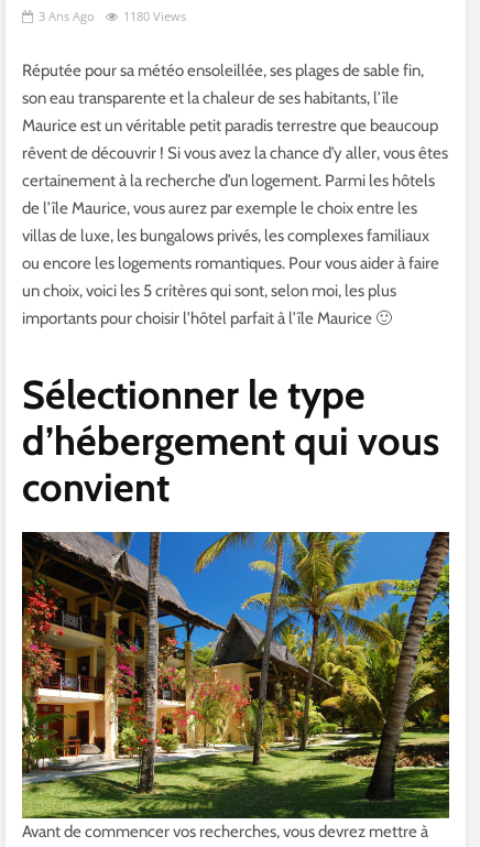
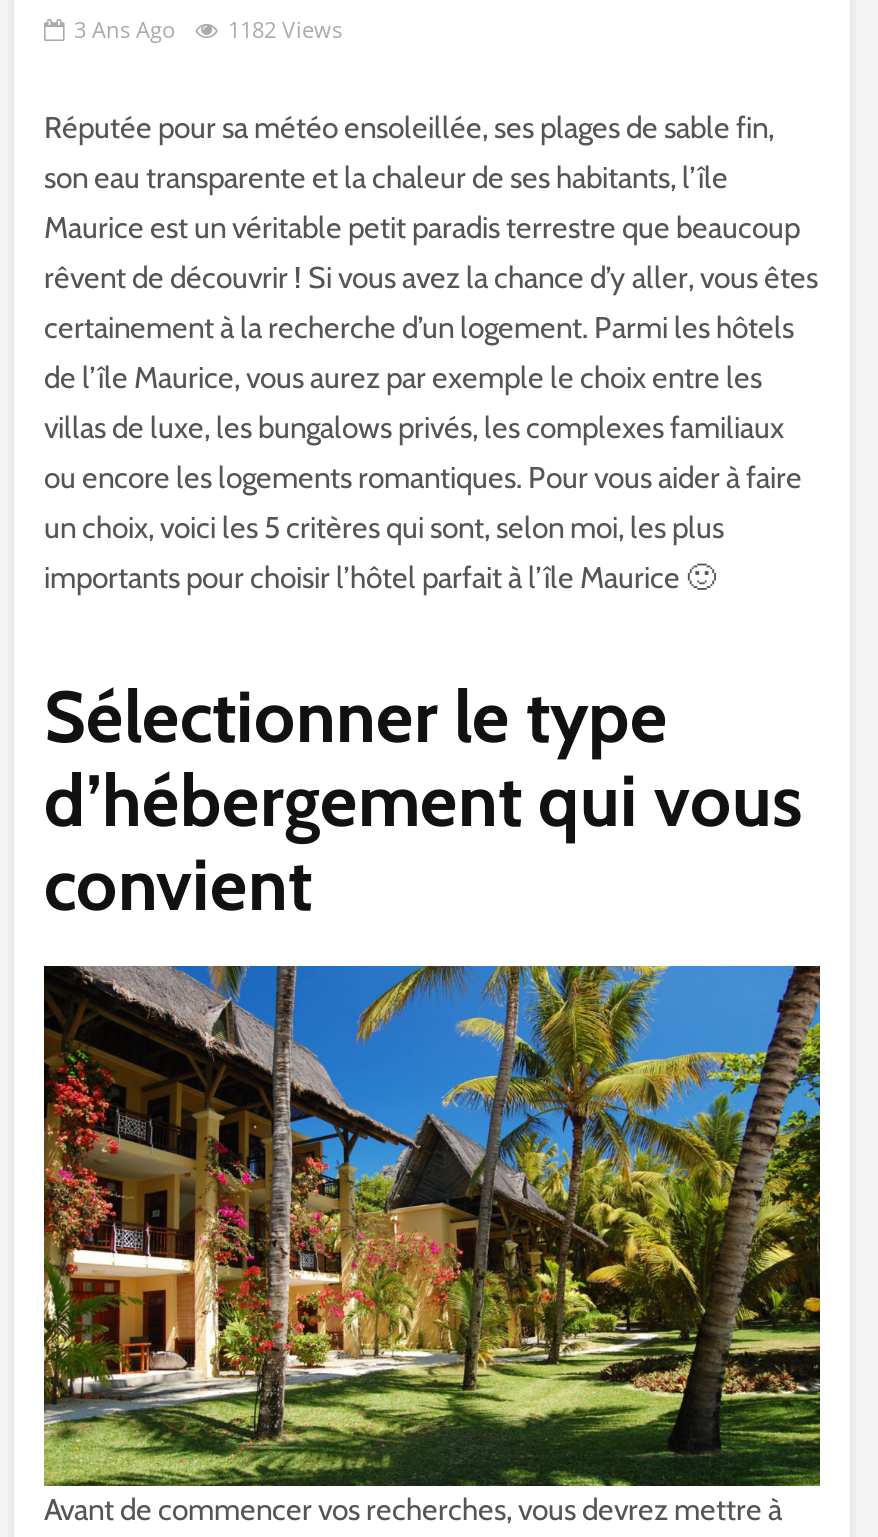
[39,8,186,24] 3 Ans Ago 1180 Views -> [74,14,342,44] 3 Ans Ago 1182 Views

